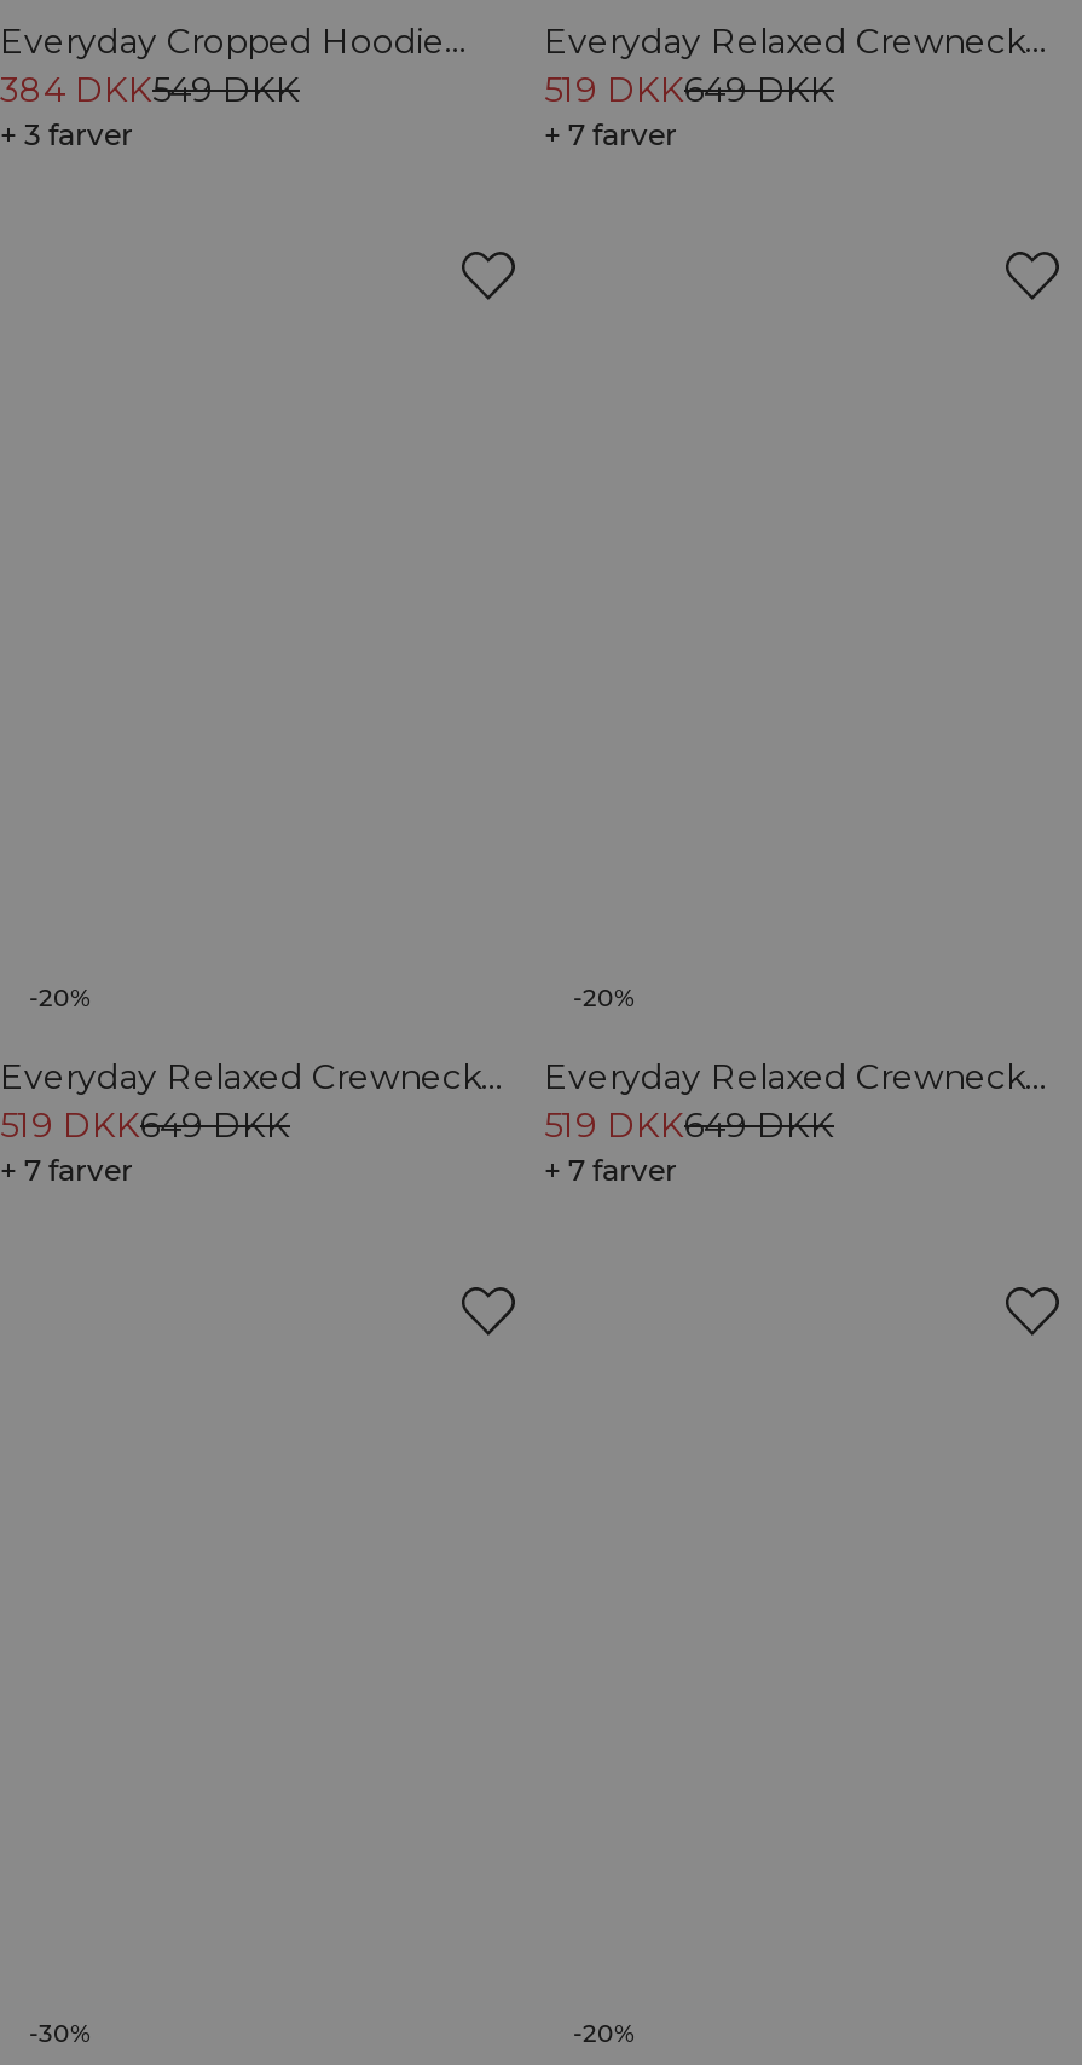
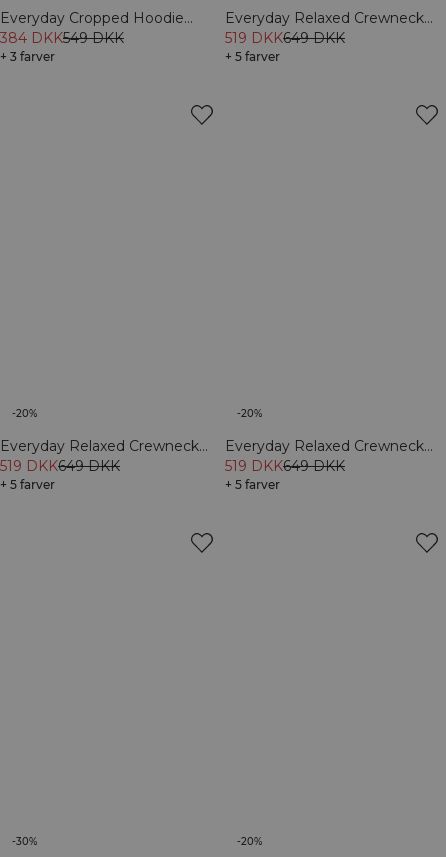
[544,115,677,151] + 7 farver -> [225,49,280,64] + 5 farver
[0,1151,133,1188] + 7 farver -> [0,477,55,492] + 5 farver
[544,1151,677,1188] + 7 farver -> [225,477,280,492] + 5 farver

